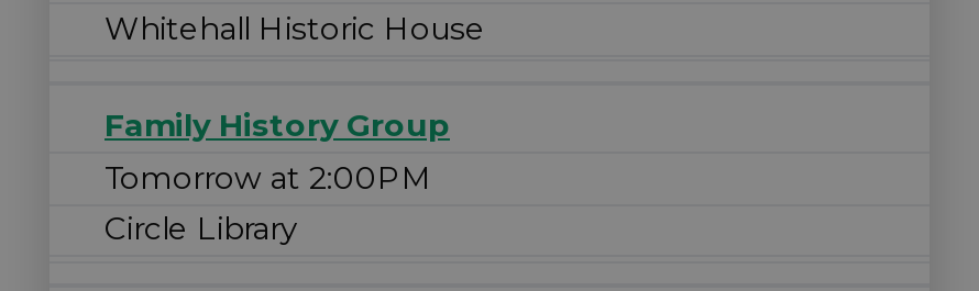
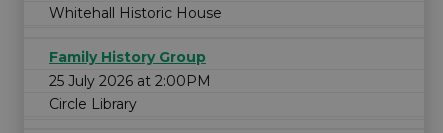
[105,157,432,197] Tomorrow at 2:00PM -> [49,72,211,90] 25 July 2026 at 2:00PM

